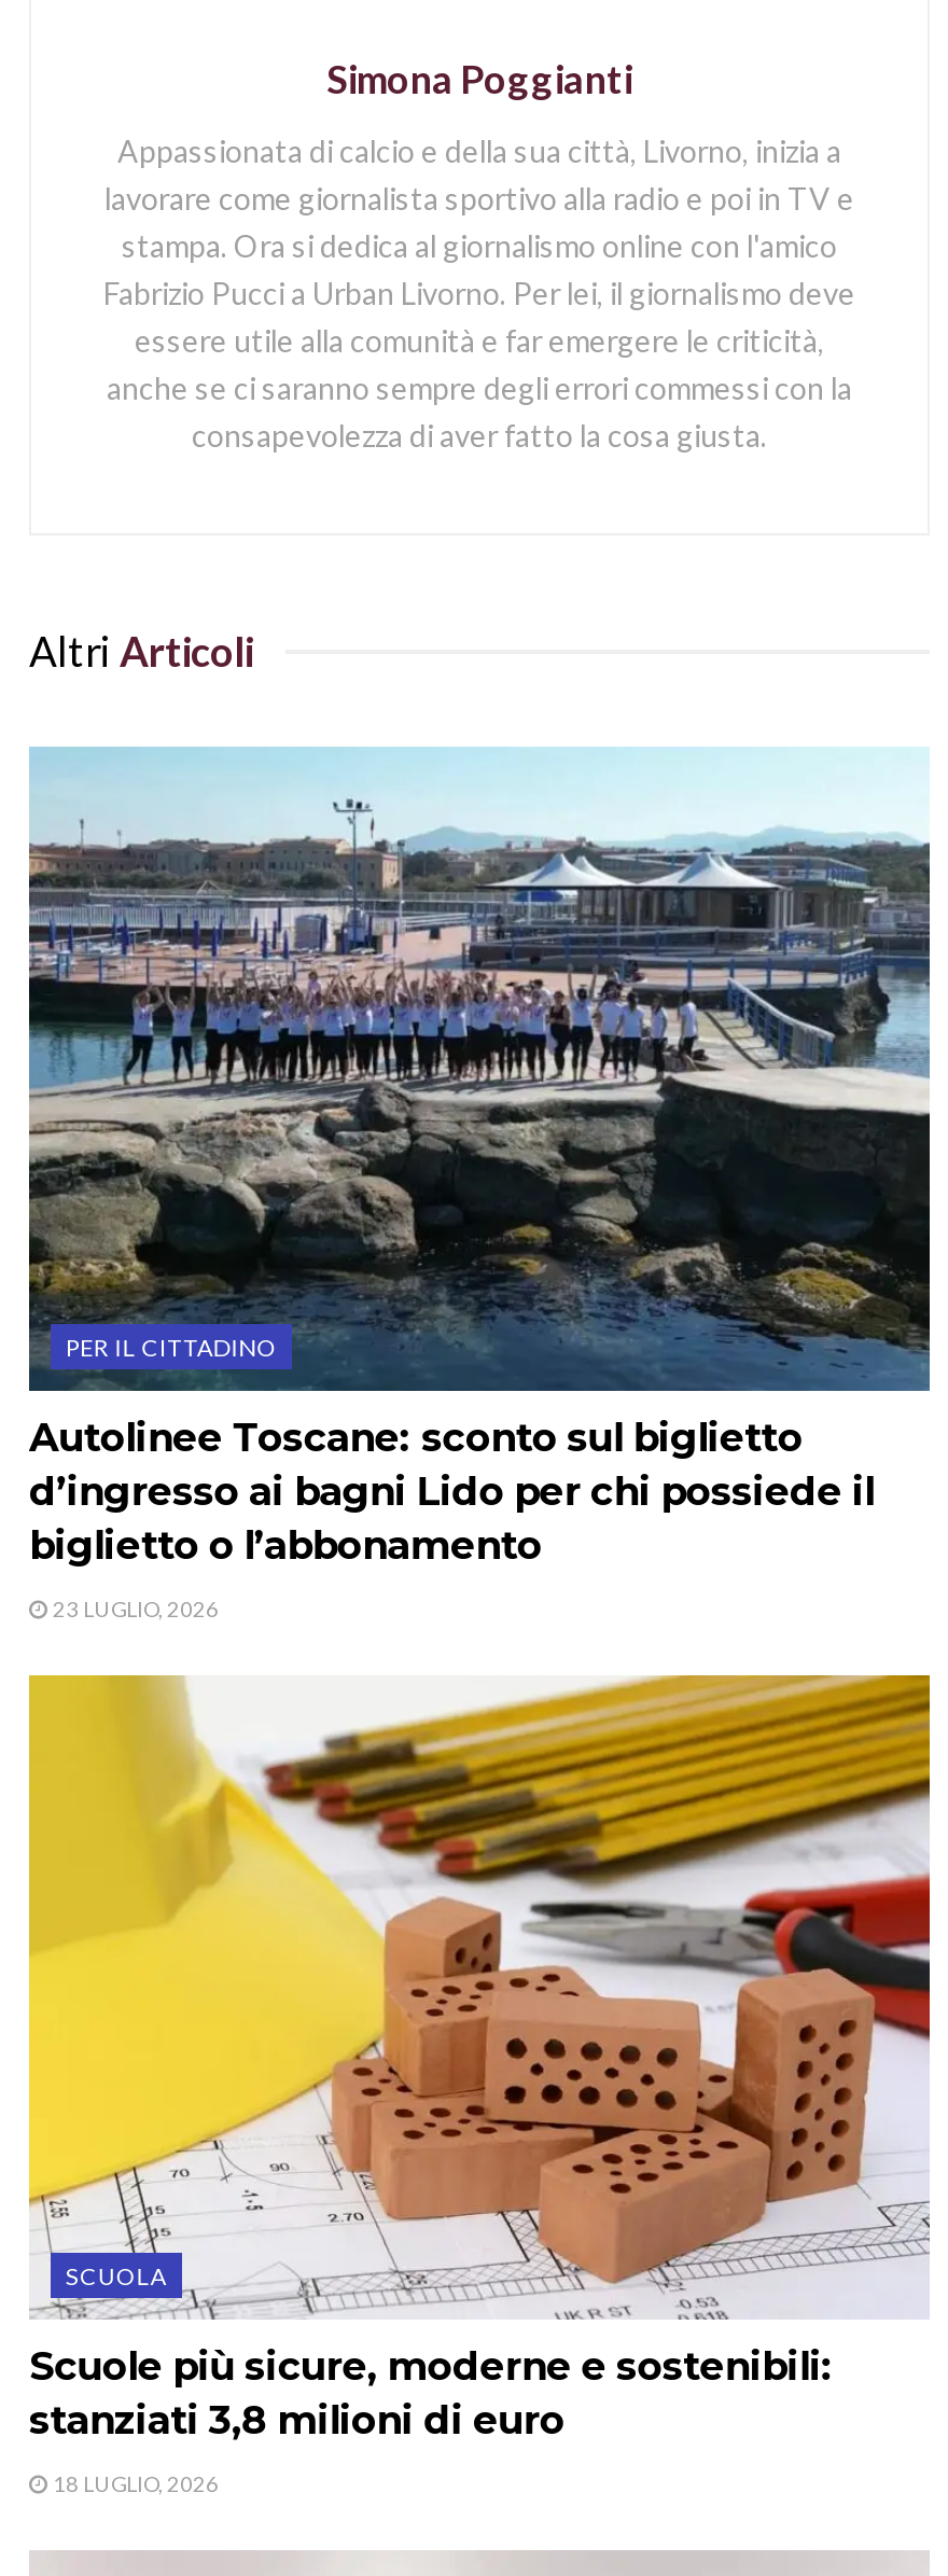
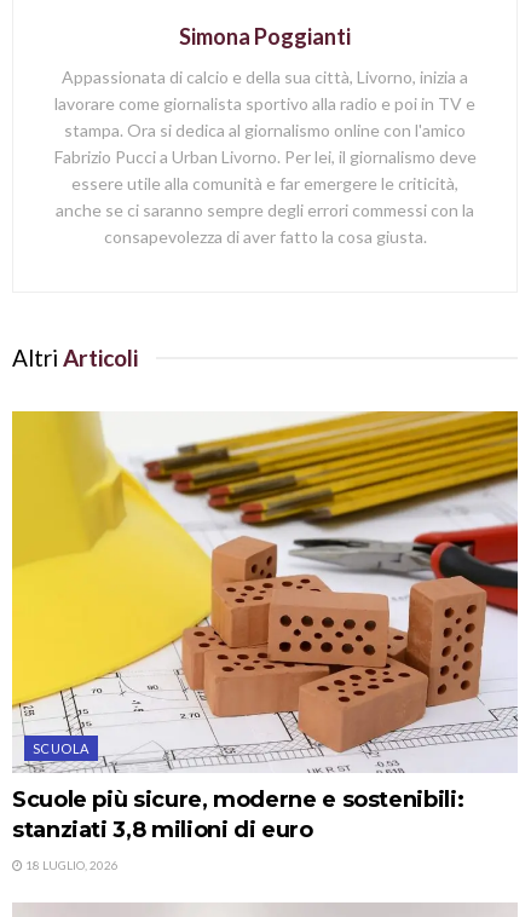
[27,747,932,1621] [image] | PER IL CITTADINO | Autolinee Toscane: sconto sul biglietto | d’ingresso ai bagni Lido per chi possiede il | biglietto o l’abbonamento | 23 LUGLIO, 2026 -> none

